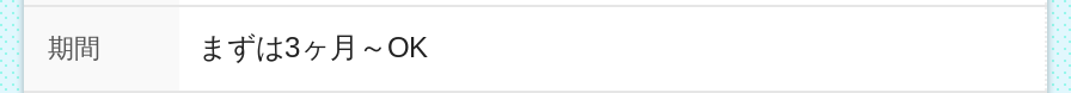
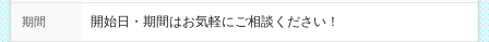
[198,31,428,64] まずは3ヶ月～OK -> [91,14,339,29] 開始日・期間はお気軽にご相談ください！

